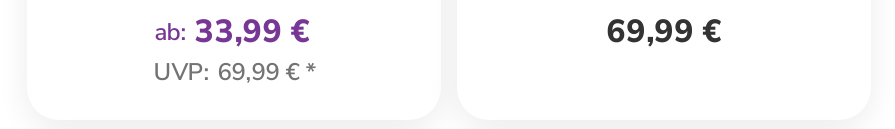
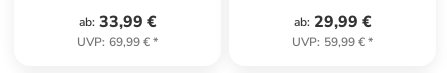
[606,10,722,54] 69,99 € -> [292,11,373,50] ab: 29,99 € | UVP: 59,99 €*

